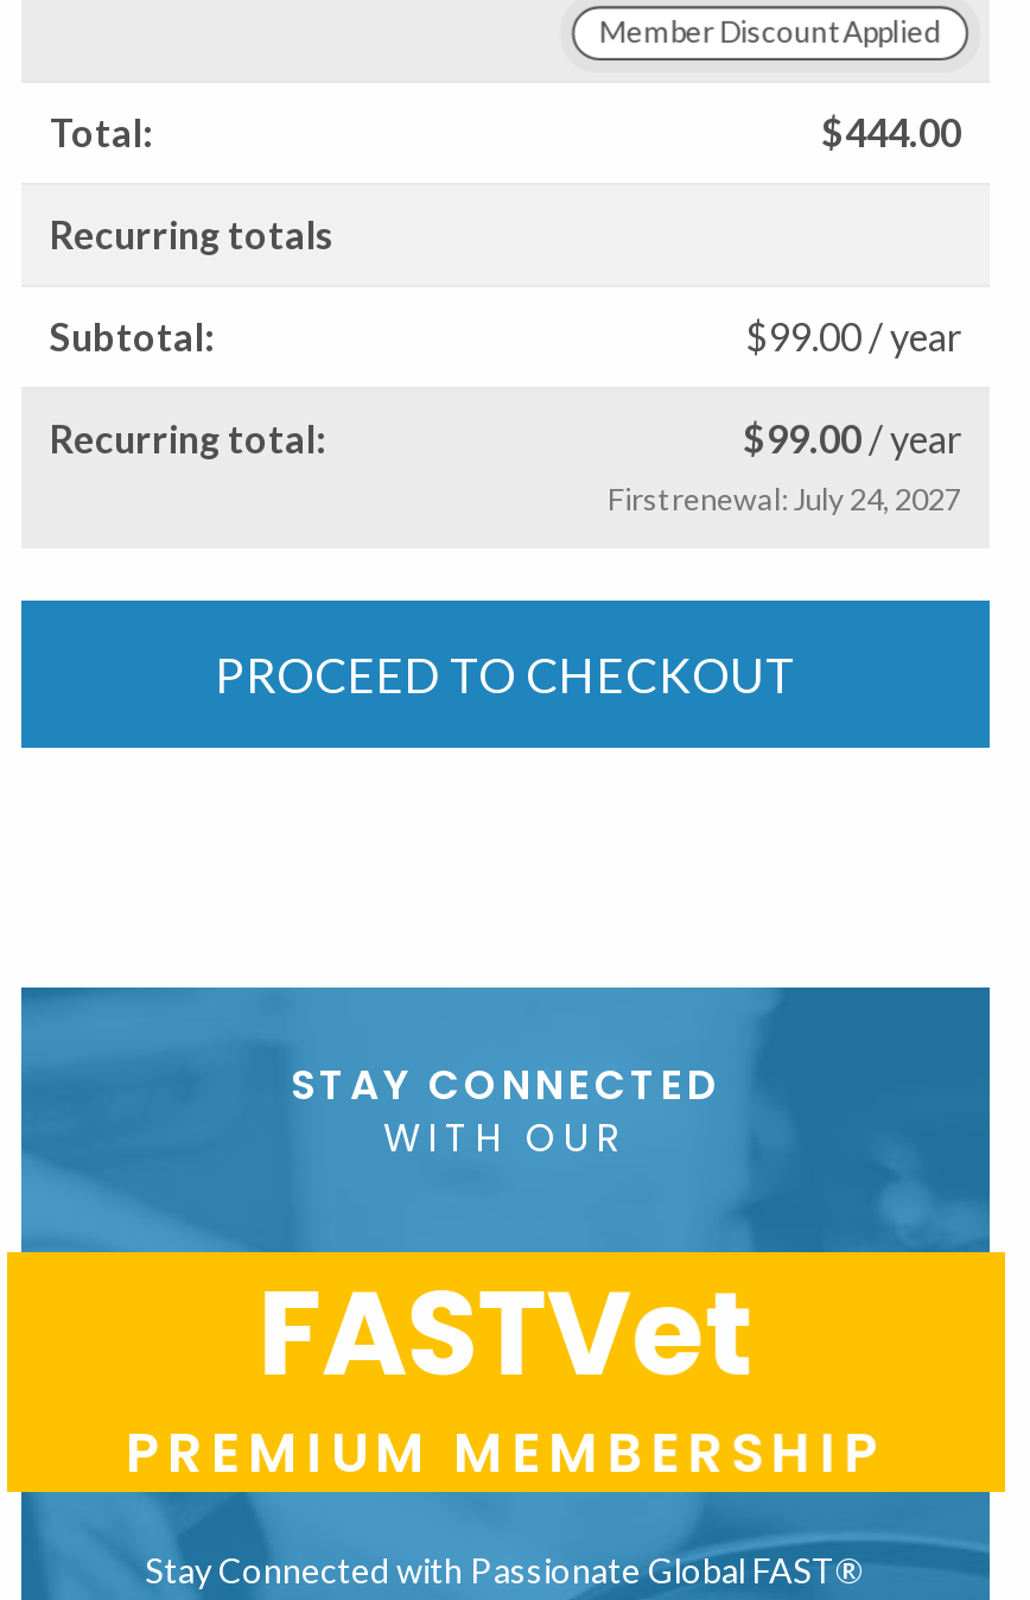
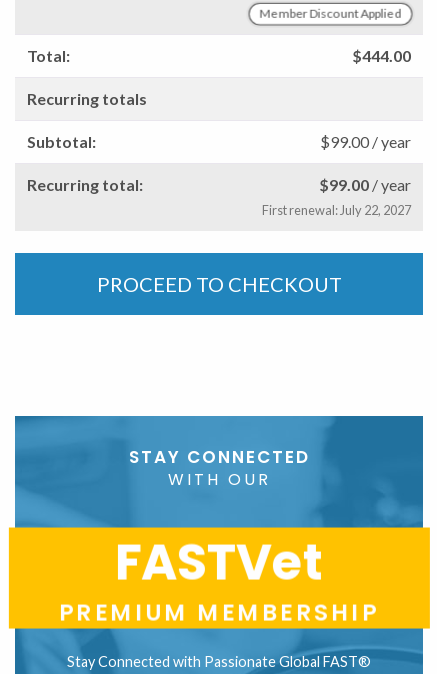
[608,479,961,517] First renewal: July 24, 2027 -> [262,202,411,218] First renewal: July 22, 2027

